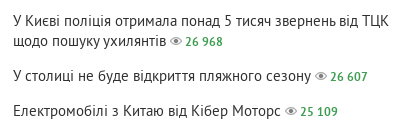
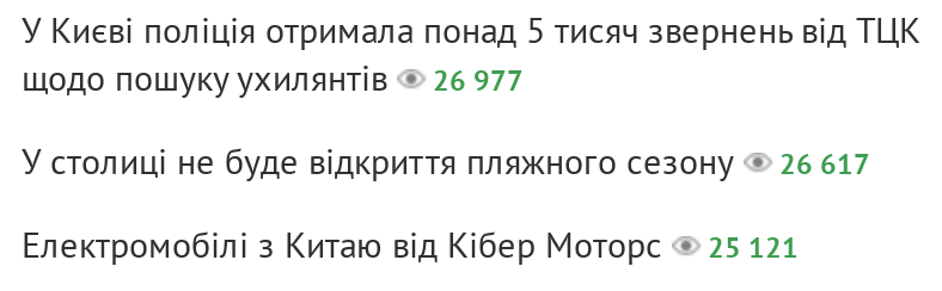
[13,32,223,51] щодо пошуку ухилянтів 26 968 -> [22,58,524,104] щодо пошуку ухилянтів 26 977
[13,67,368,86] У столиці не буде відкриття пляжного сезону 26 607 -> [22,142,870,187] У столиці не буде відкриття пляжного сезону 26 617
[13,102,338,121] Електромобілі з Китаю від Кібер Моторс 25 109 -> [22,225,799,271] Електромобілі з Китаю від Кібер Моторс 25 121

